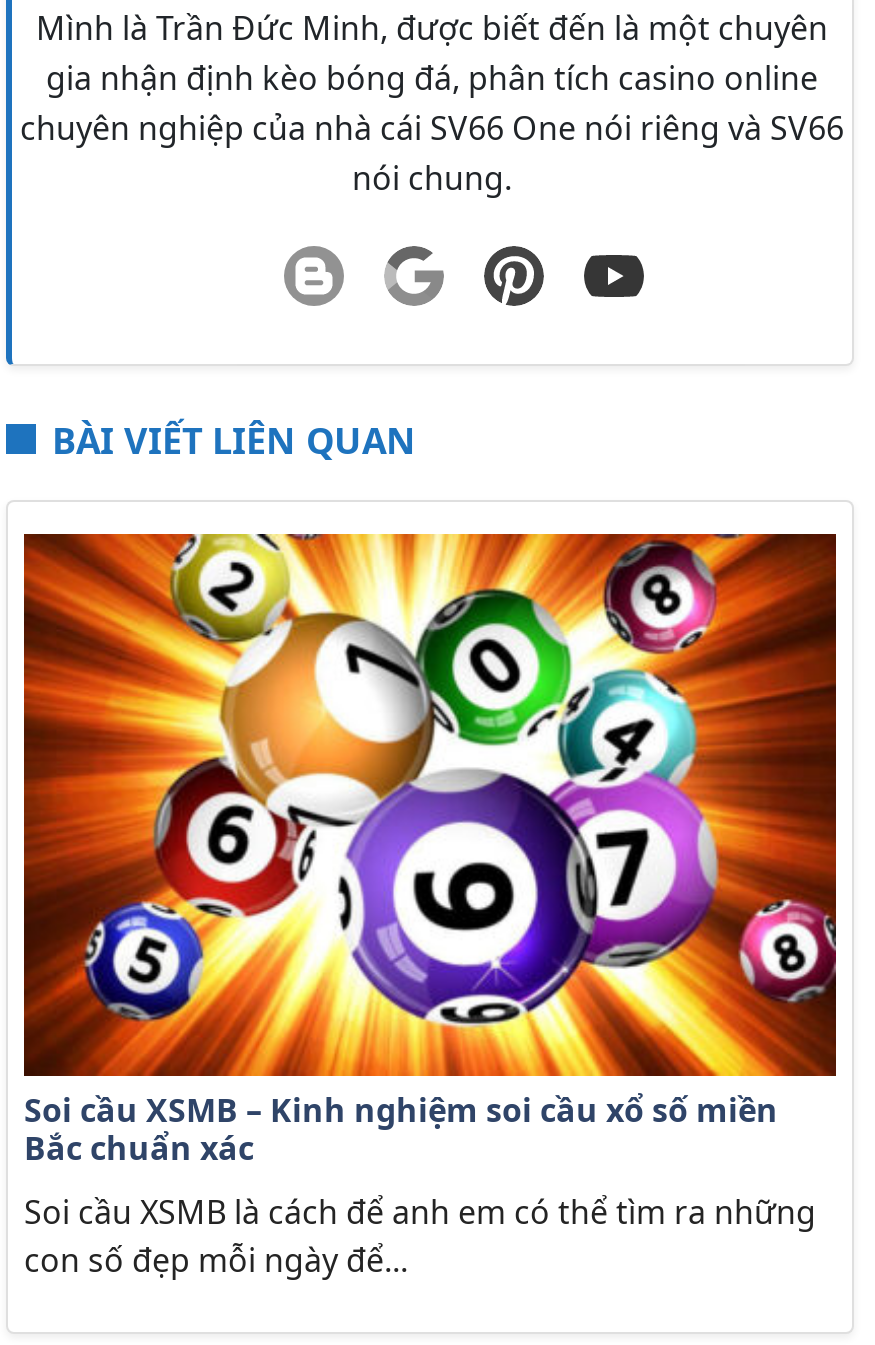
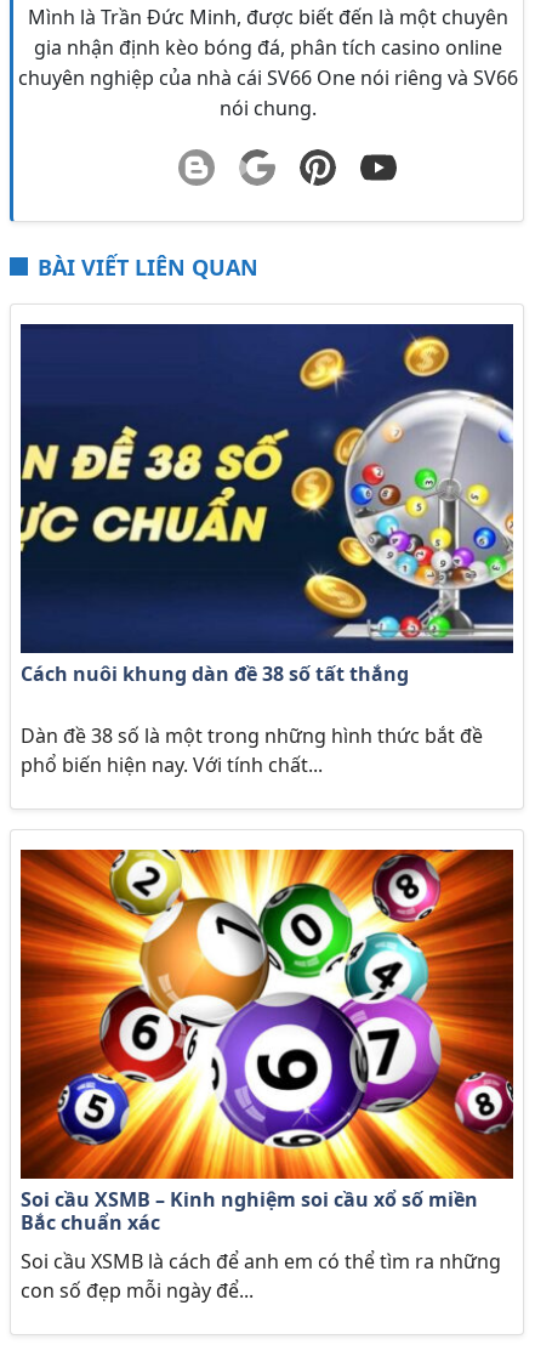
none -> [19,323,514,778] [image] | Cách nuôi khung dàn đề 38 số tất thắng | Dàn đề 38 số là một trong những hình thức bắt đề | phổ biến hiện nay. Với tính chất...

